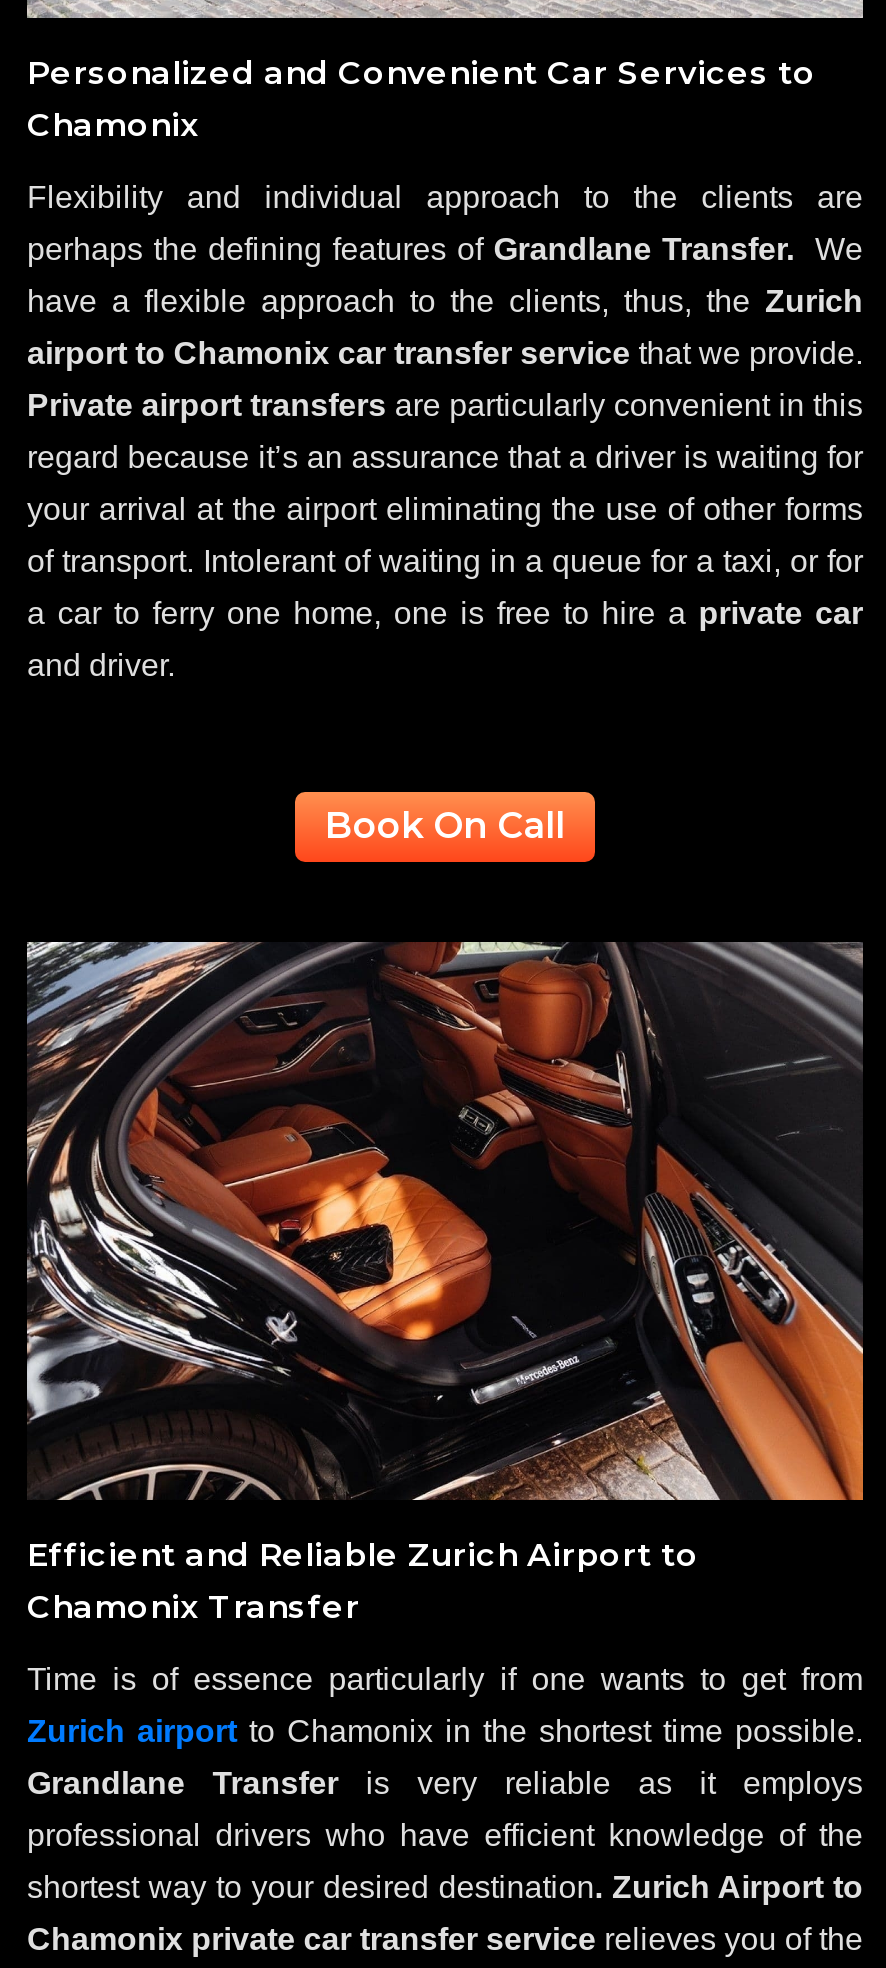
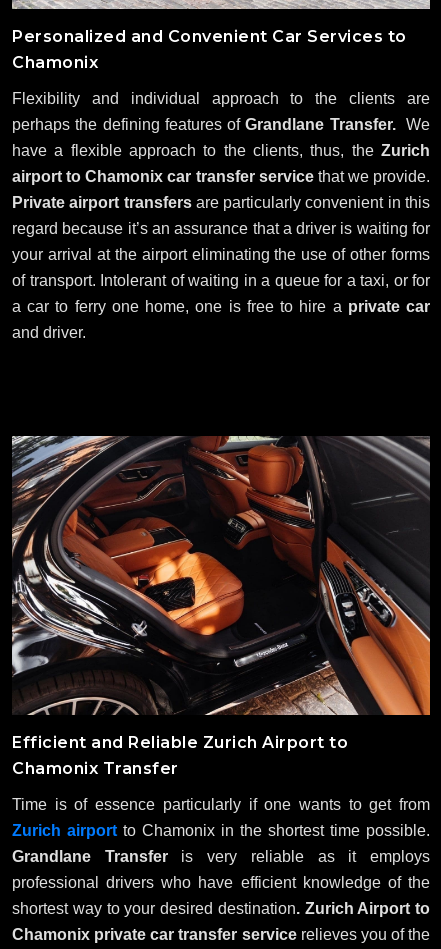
[325,805,565,849] Book On Call -> none

